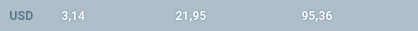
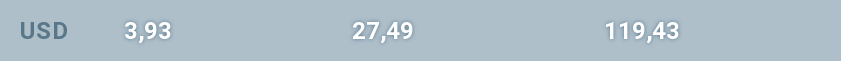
[9,8,85,22] USD 3,14 -> [20,16,172,44] USD 3,93
[175,8,206,22] 21,95 -> [352,16,414,44] 27,49
[301,8,332,22] 95,36 -> [604,16,680,44] 119,43

